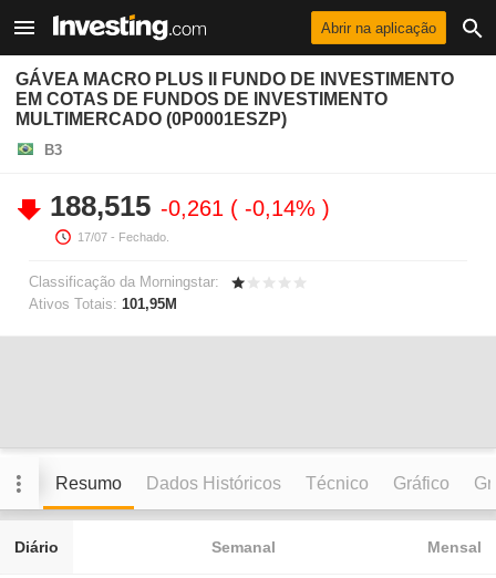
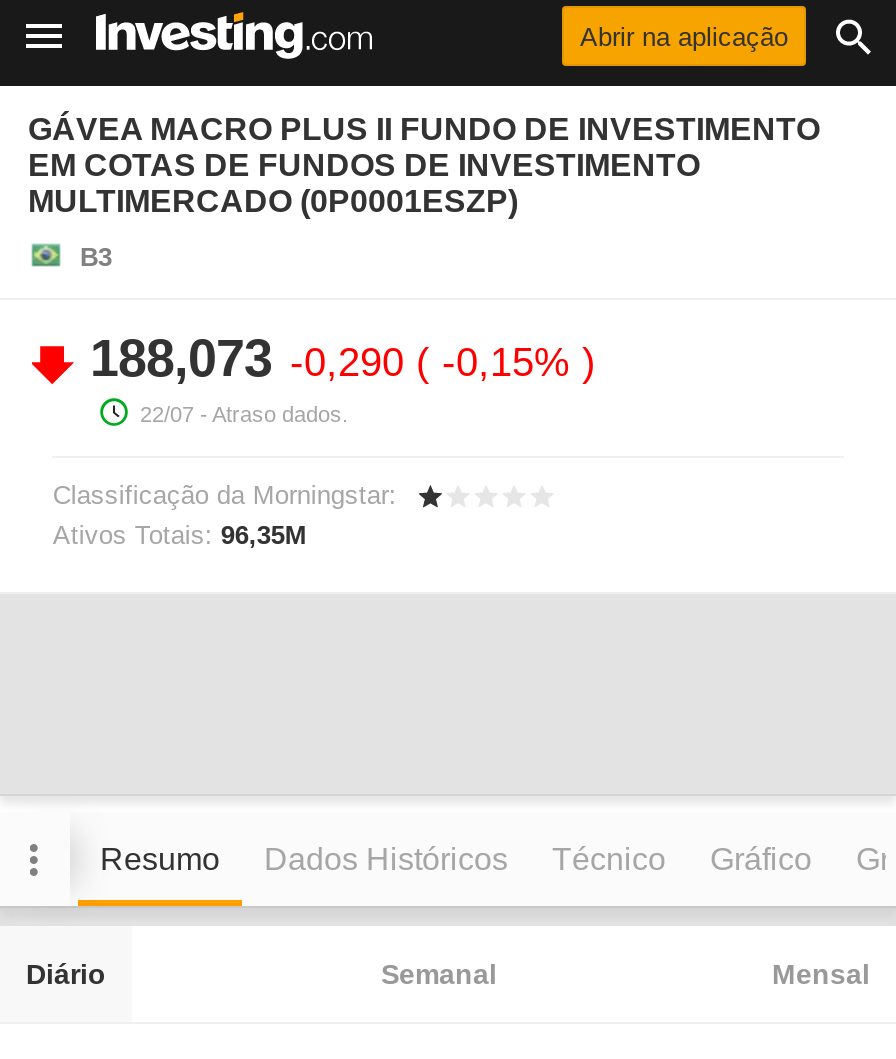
[50,189,322,244] 188,515 -0,261 -0,14% | 17/07 - Fechado. -> [90,328,582,426] 188,073 -0,290 -0,15% | 22/07 - Atraso dados.
[29,296,178,312] Ativos Totais: 101,95M -> [53,520,307,550] Ativos Totais: 96,35M

